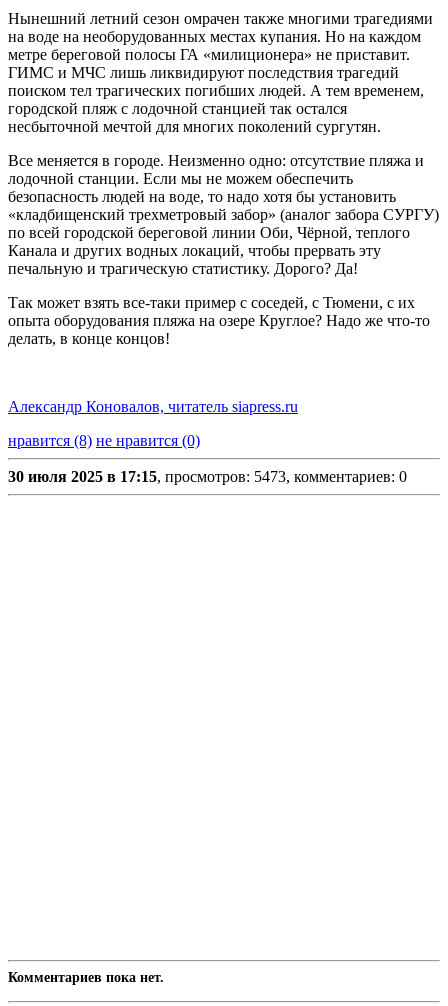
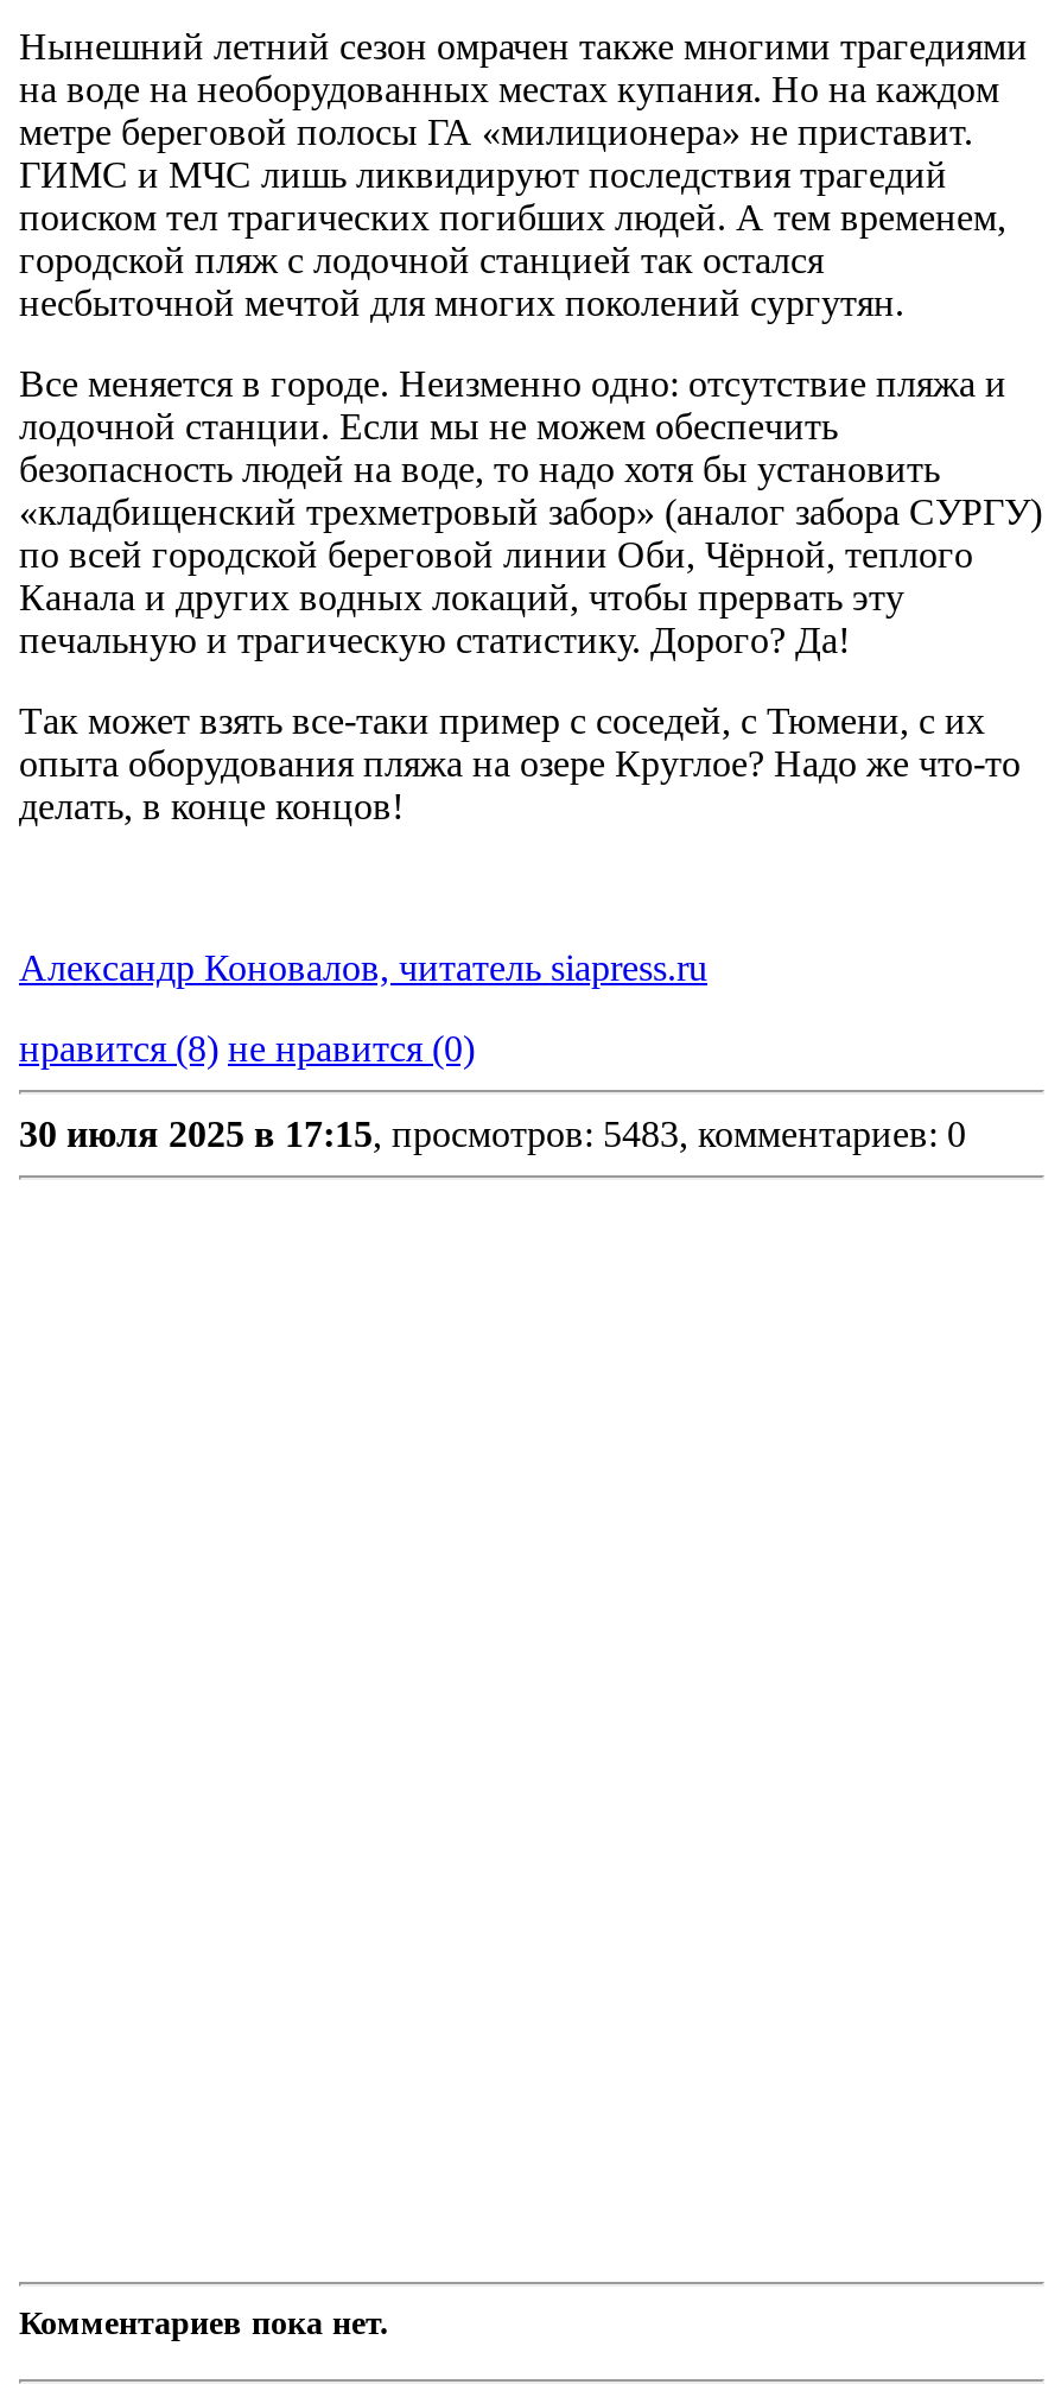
[8,468,407,485] 30 июля 2025 в 17:15, просмотров: 5473, комментариев: 0 -> [19,1113,966,1154] 30 июля 2025 в 17:15, просмотров: 5483, комментариев: 0

